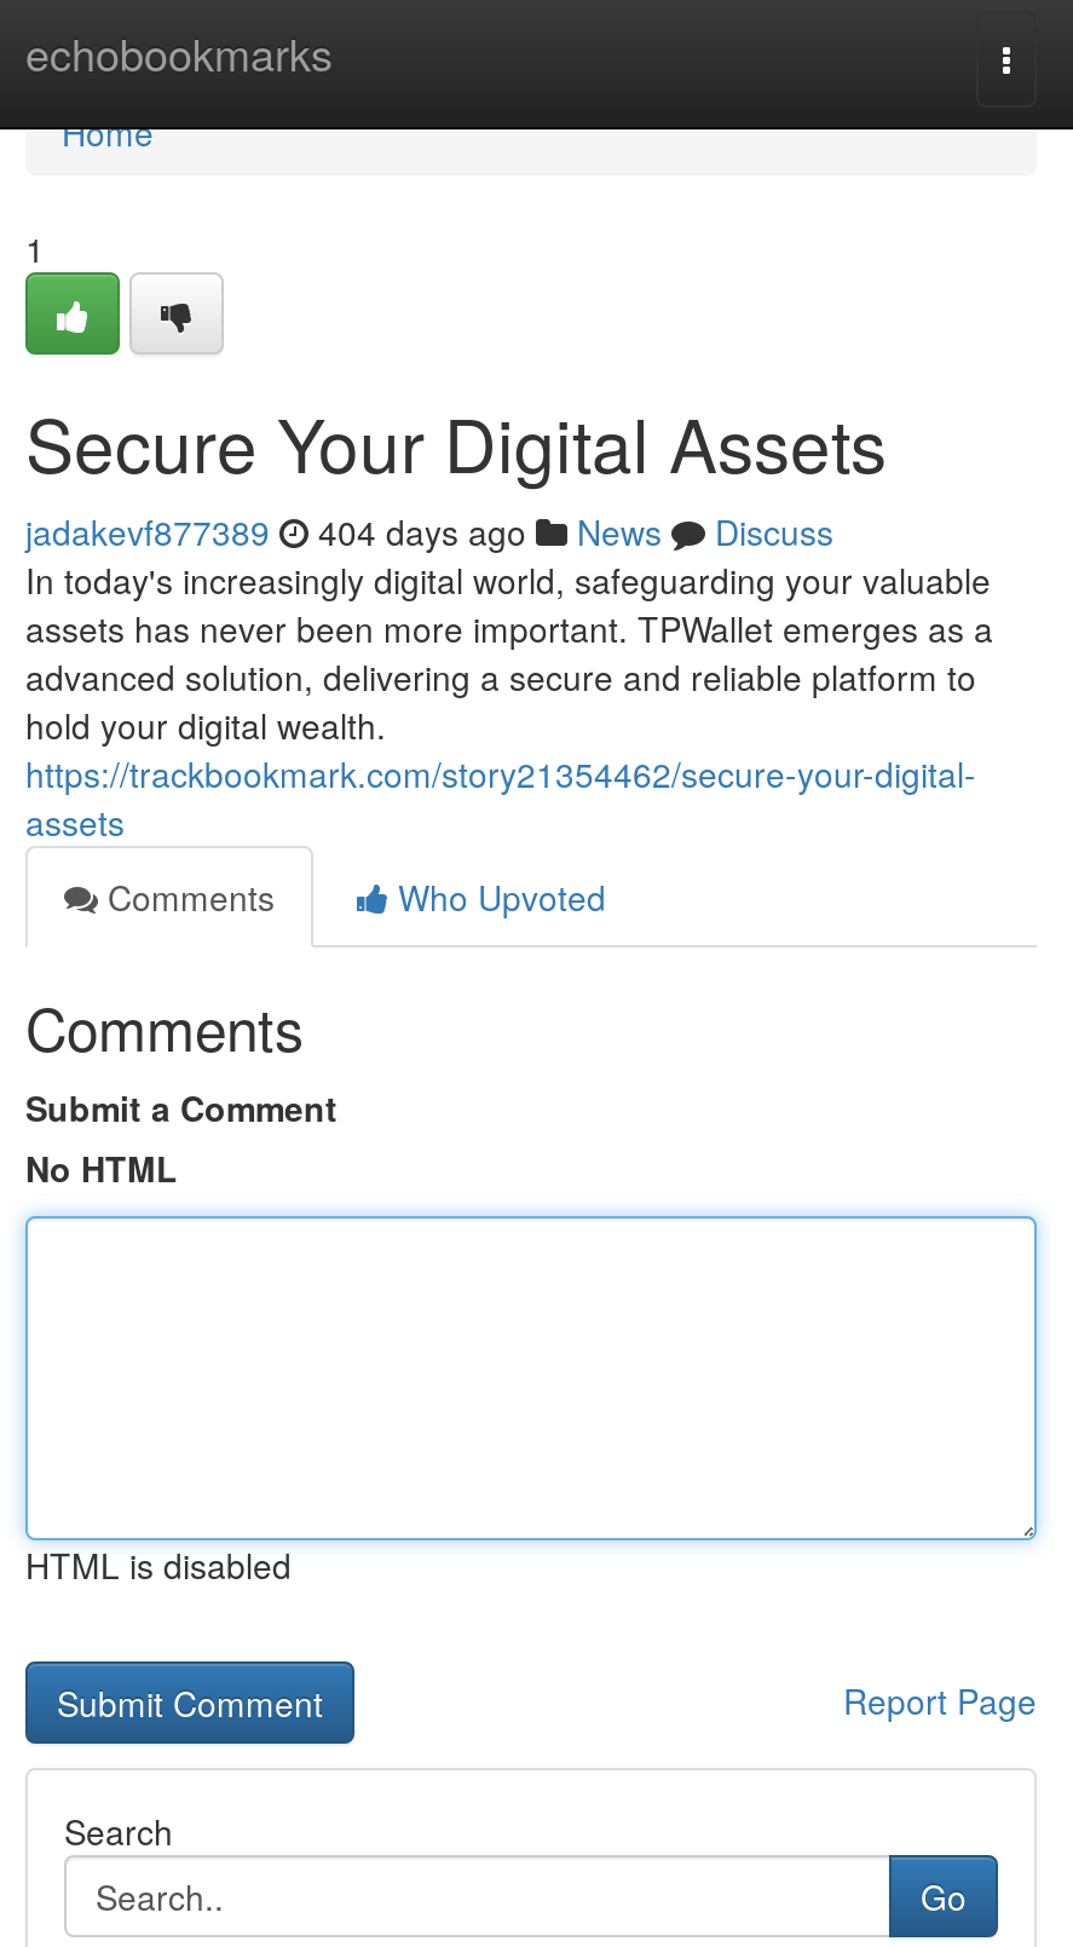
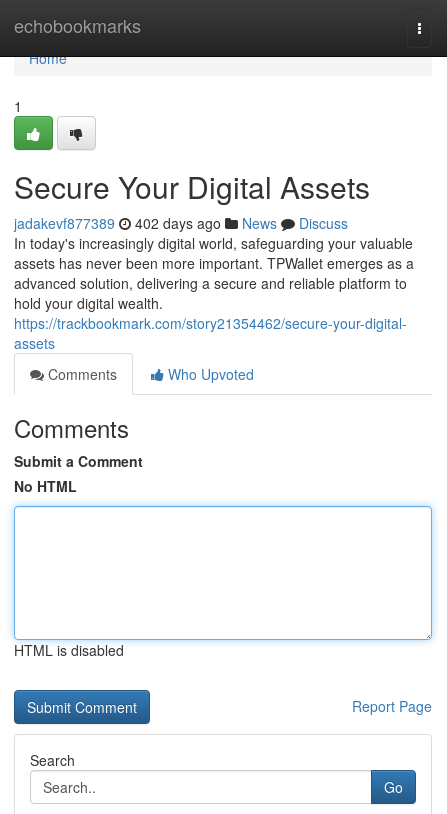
[25,507,833,555] jadakevf877389 404 days ago News Discuss -> [14,213,348,233] jadakevf877389 402 days ago News Discuss

